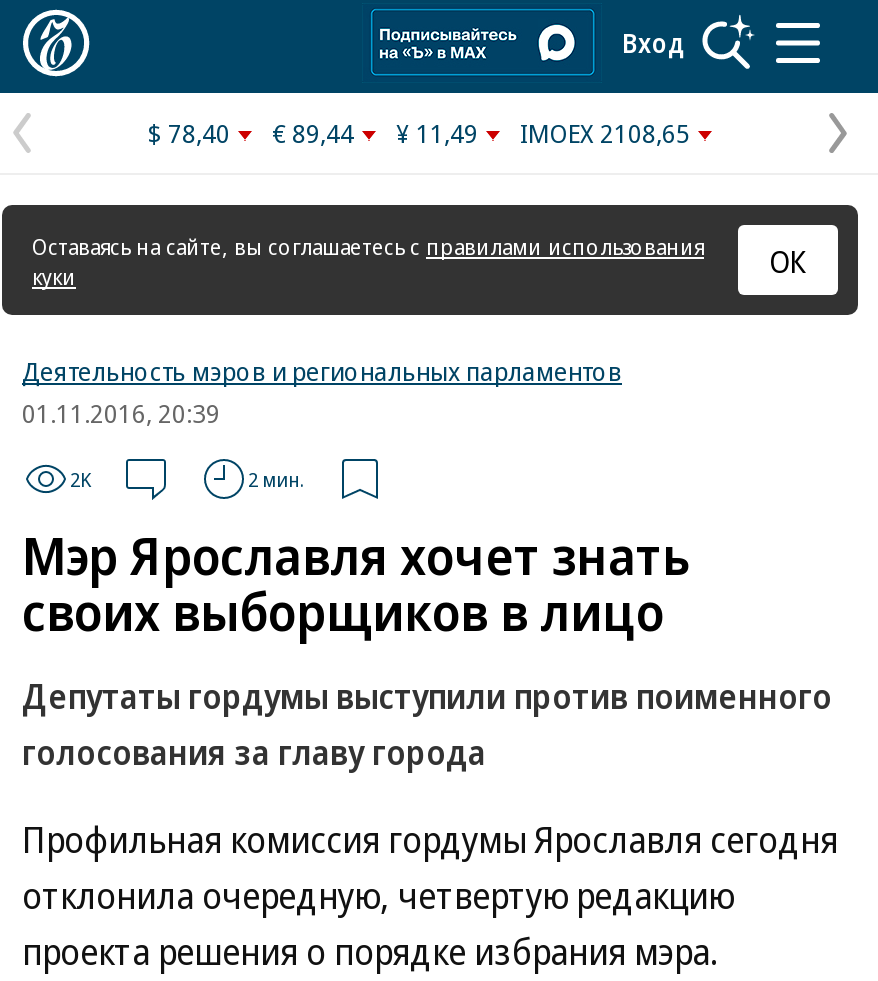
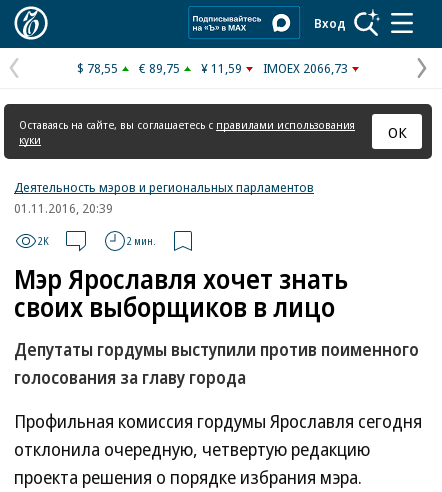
[148,115,230,151] $ 78,40 -> [77,59,118,77] $ 78,55
[272,115,354,151] € 89,44 -> [139,59,180,77] € 89,75
[396,115,478,151] ¥ 11,49 -> [201,59,242,77] ¥ 11,59
[520,115,690,151] IMOEX 2108,65 -> [263,59,348,77] IMOEX 2066,73

